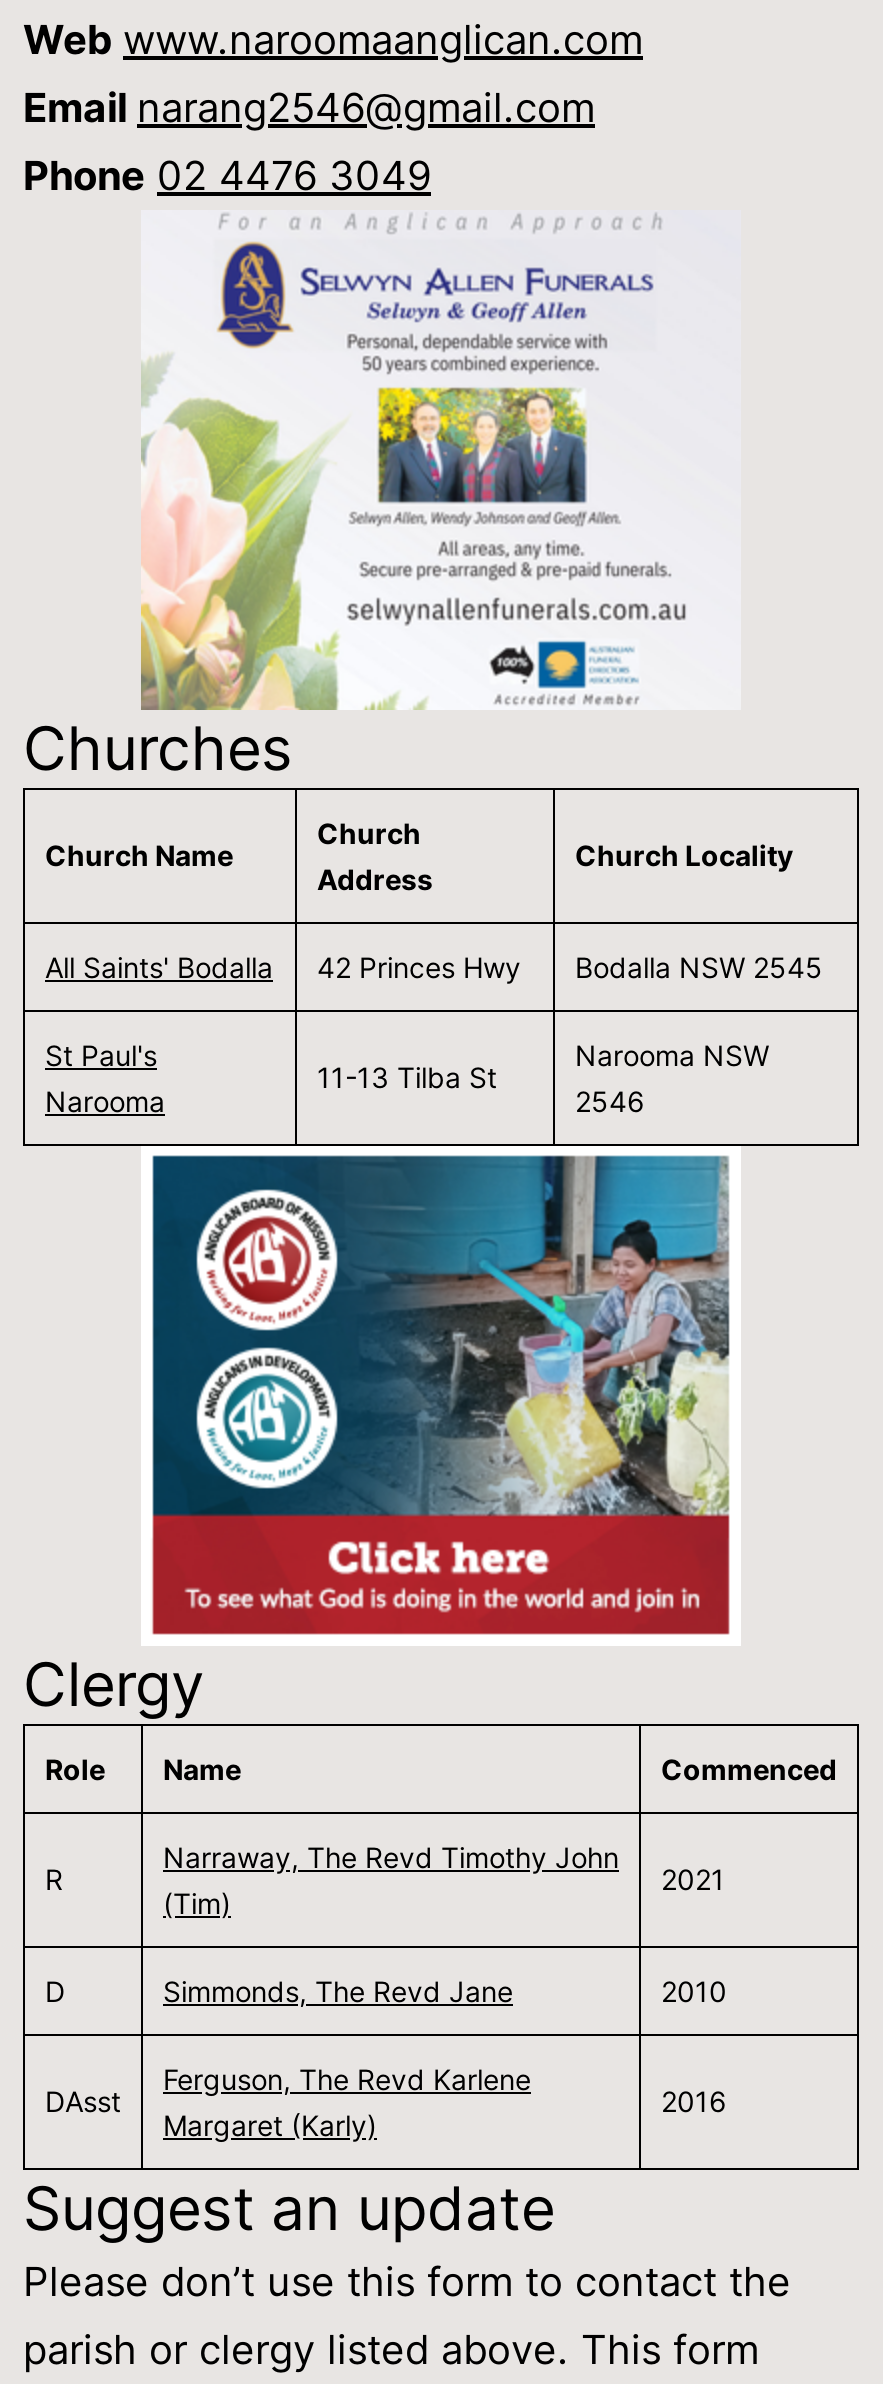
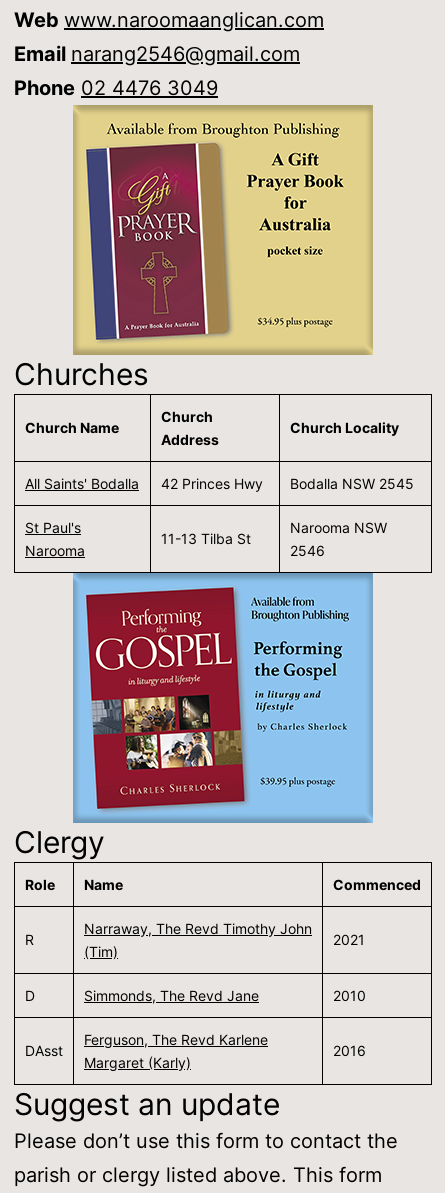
[141,210,741,710] [image] -> [72,104,374,356] [image]
[141,1146,741,1646] [image] -> [72,572,374,824] [image]

